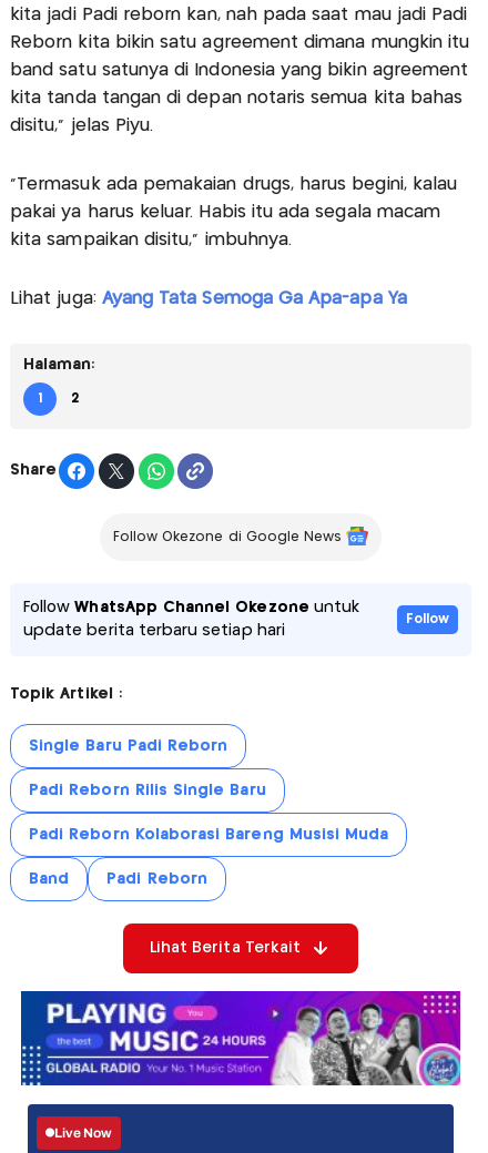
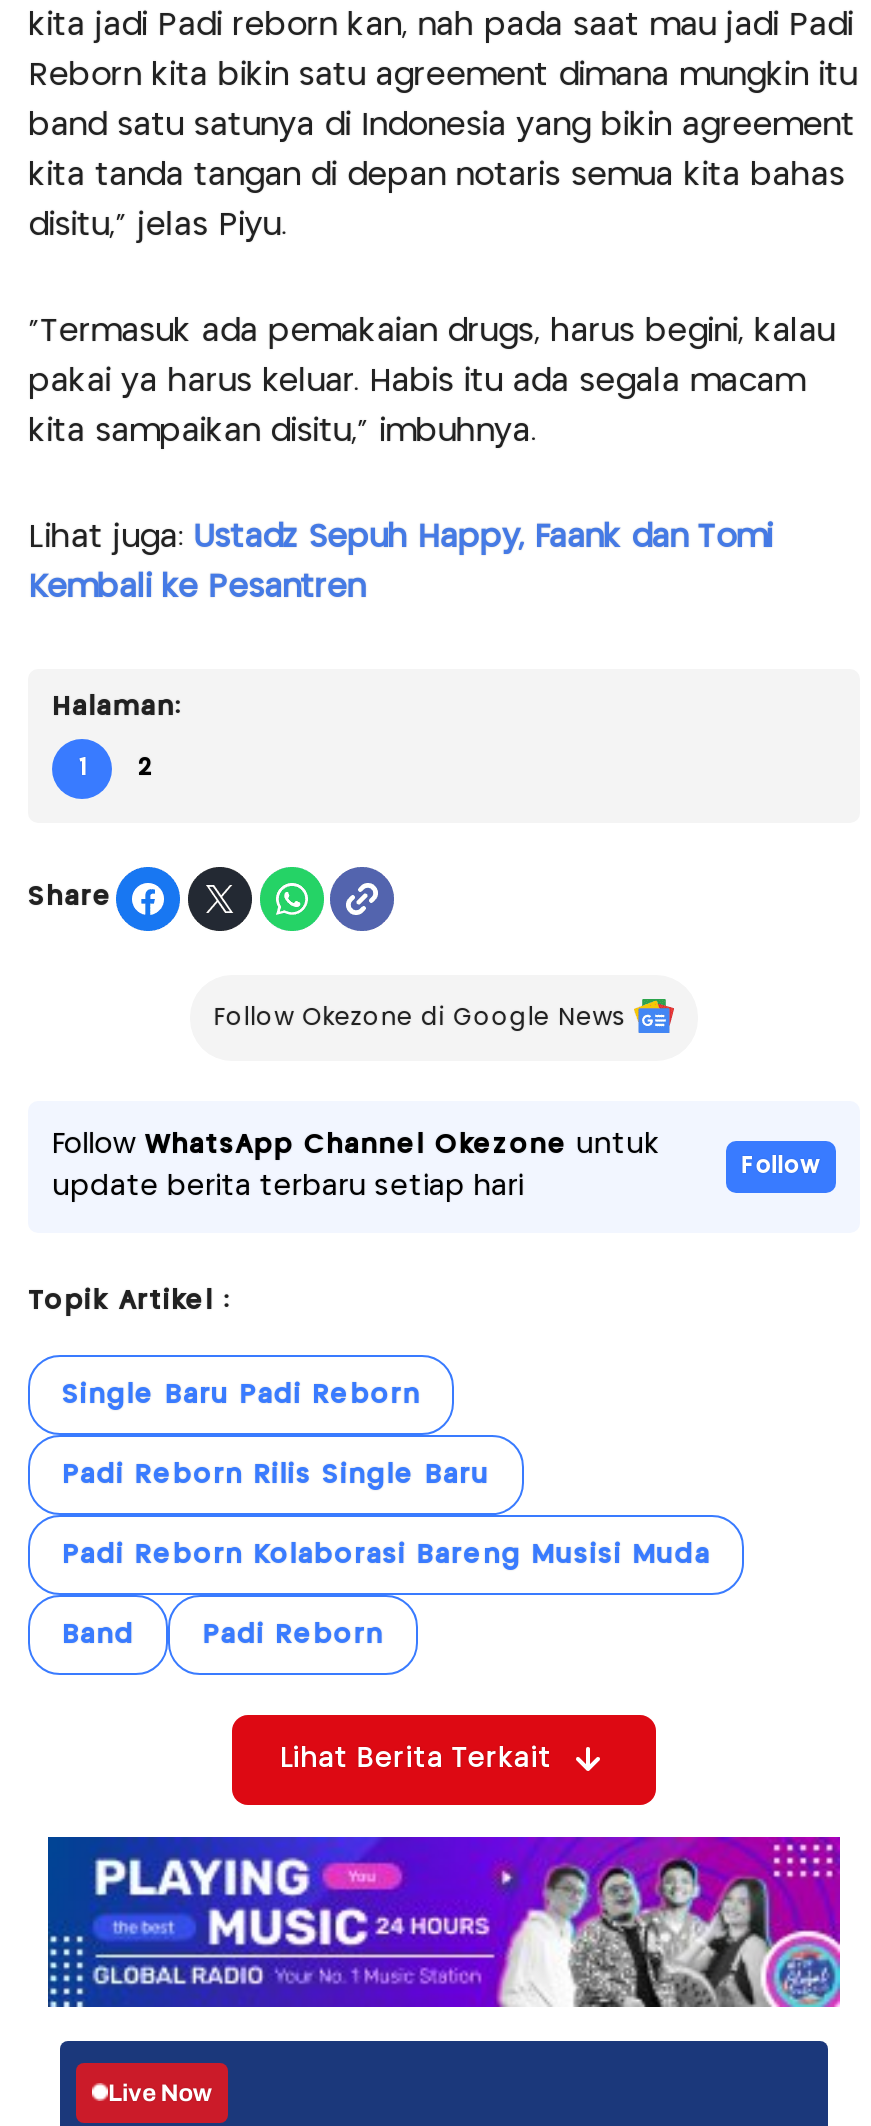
[10,290,407,307] Lihat juga: Ayang Tata Semoga Ga Apa-apa Ya -> [28,522,772,602] Lihat juga: Ustadz Sepuh Happy, Faank dan Tomi | Kembali ke Pesantren

